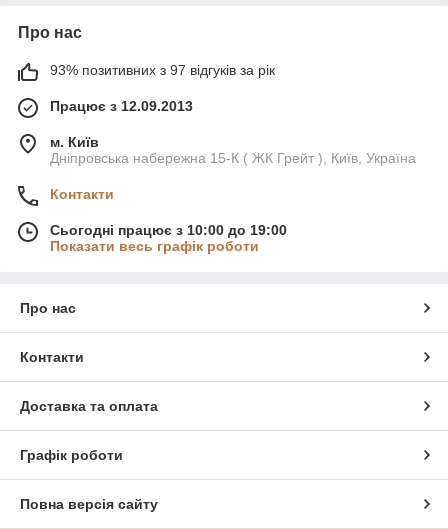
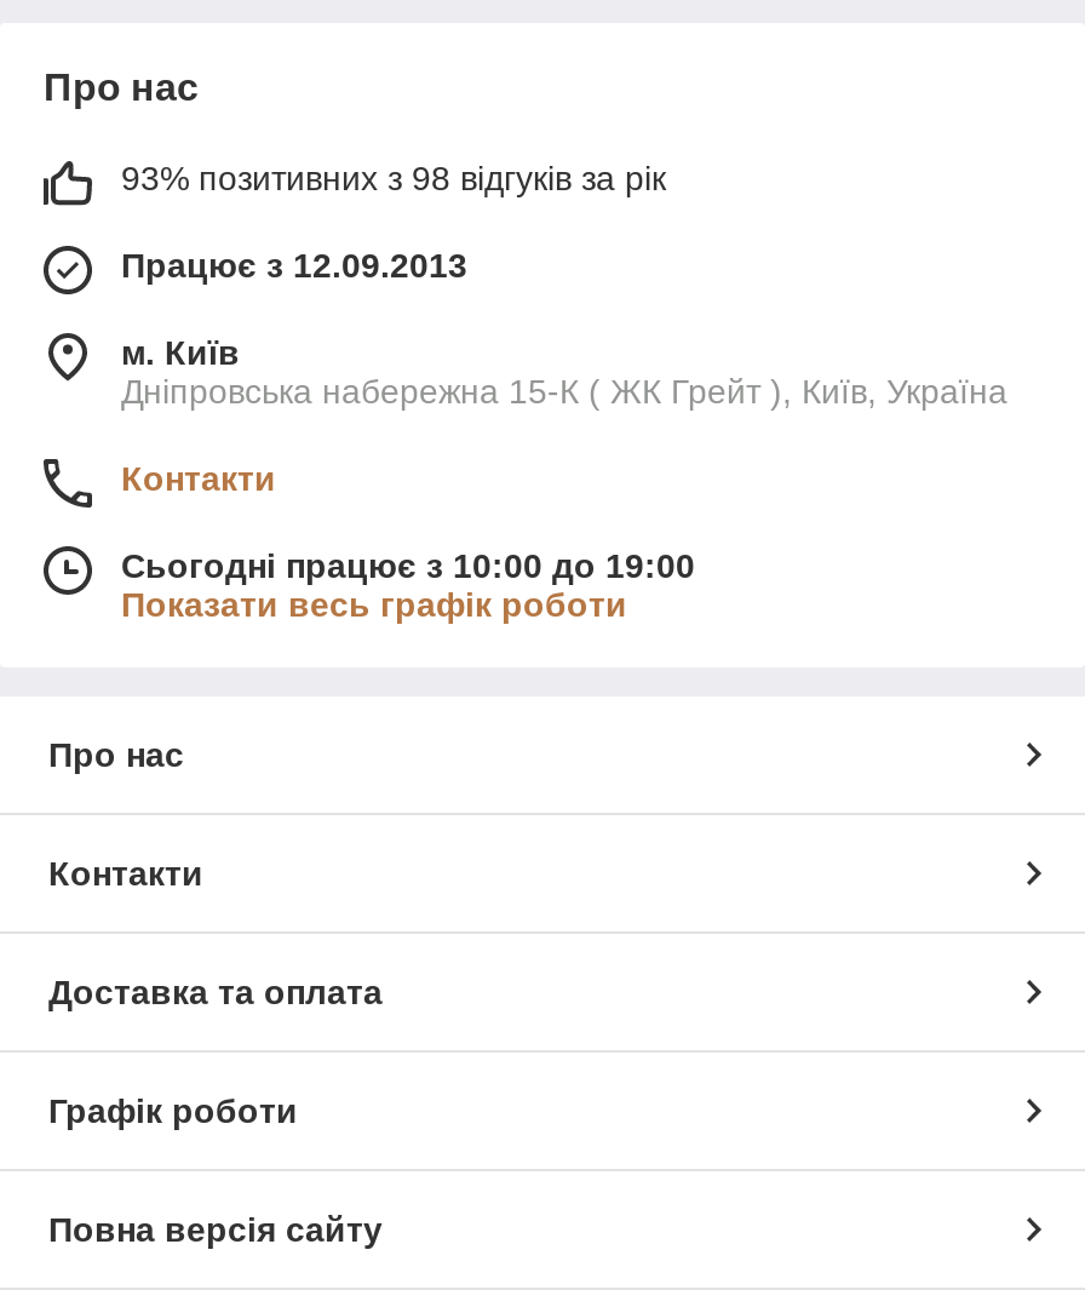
[50,62,275,78] 93% позитивних з 97 відгуків за рік -> [121,158,666,197] 93% позитивних з 98 відгуків за рік

